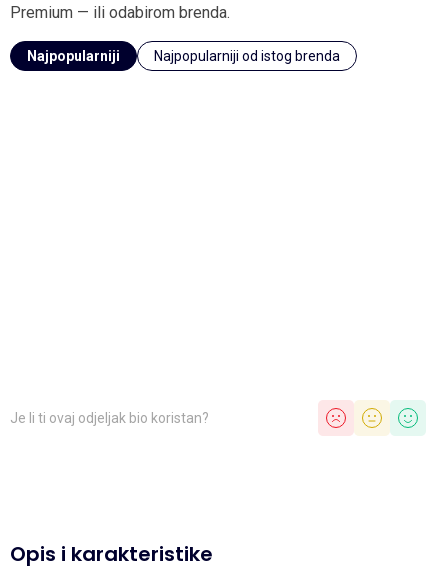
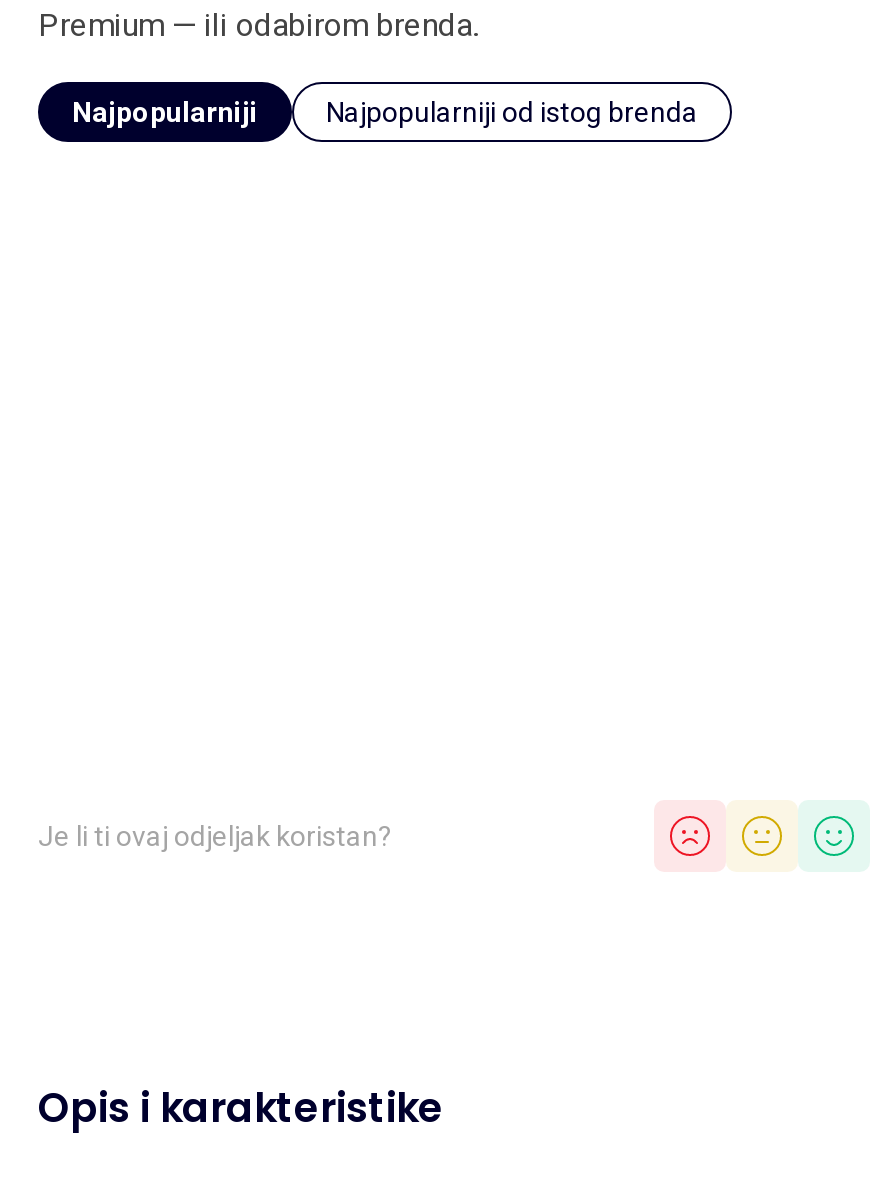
[10,410,209,426] Je li ti ovaj odjeljak bio koristan? -> [38,821,392,853] Je li ti ovaj odjeljak koristan?

